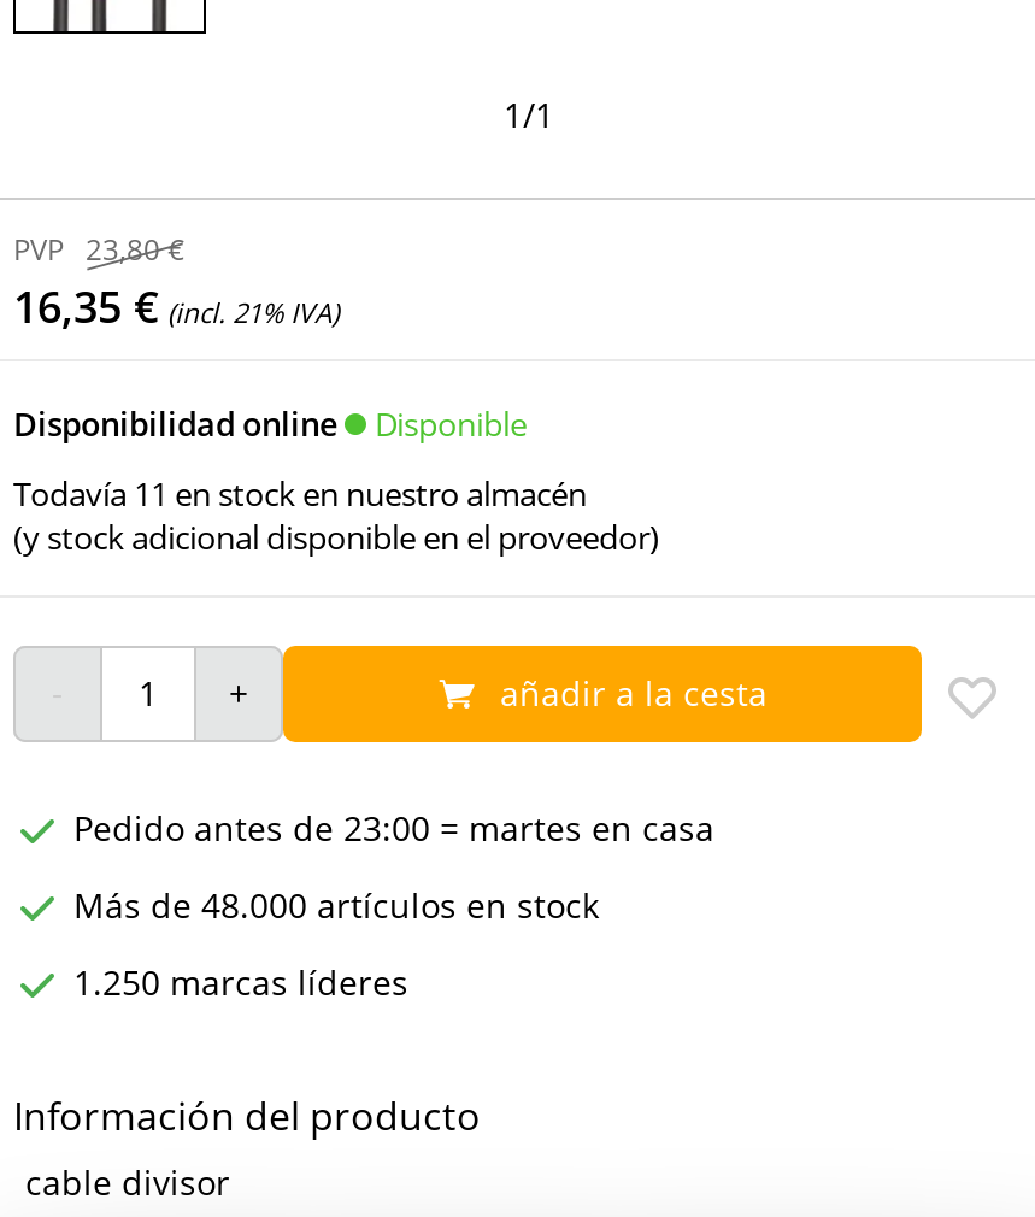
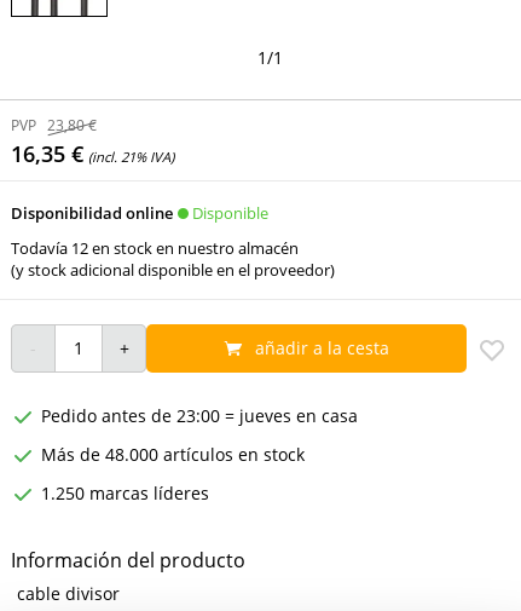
[13,472,587,515] Todavía 11 en stock en nuestro almacén -> [11,237,299,259] Todavía 12 en stock en nuestro almacén
[73,804,714,850] Pedido antes de 23:00 = martes en casa -> [41,404,358,427] Pedido antes de 23:00 = jueves en casa

